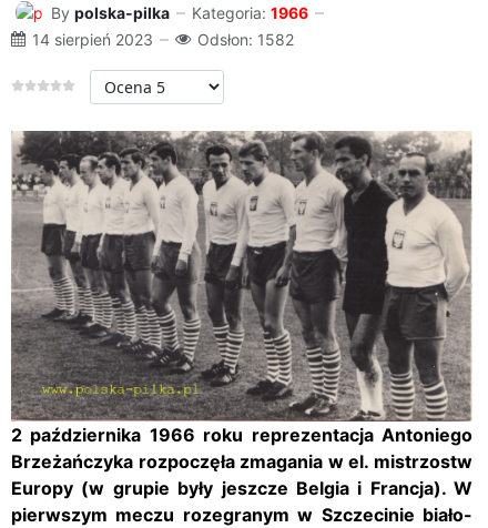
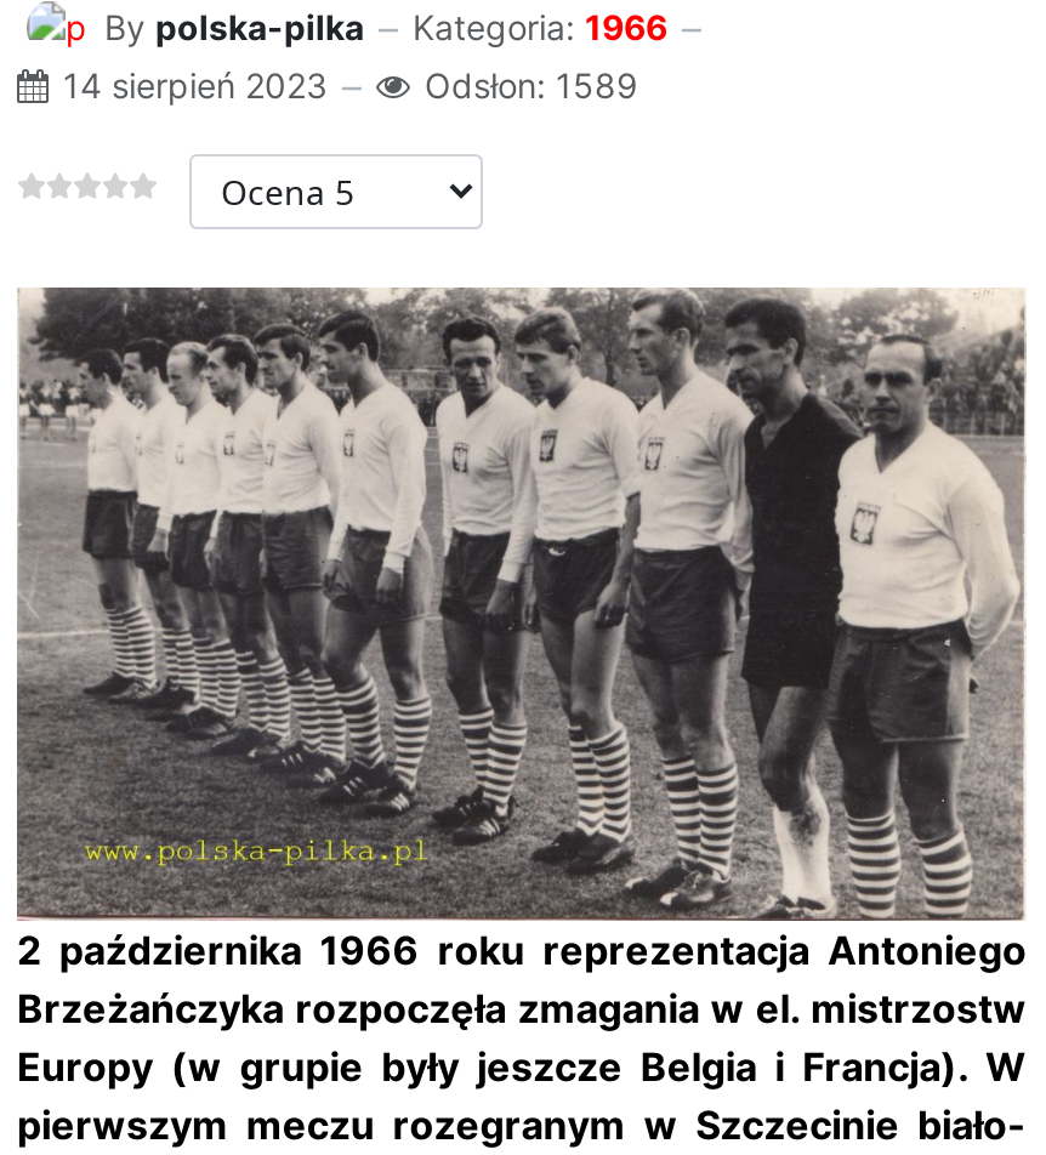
[197,30,294,49] Odsłon: 1582 -> [425,65,638,106] Odsłon: 1589

